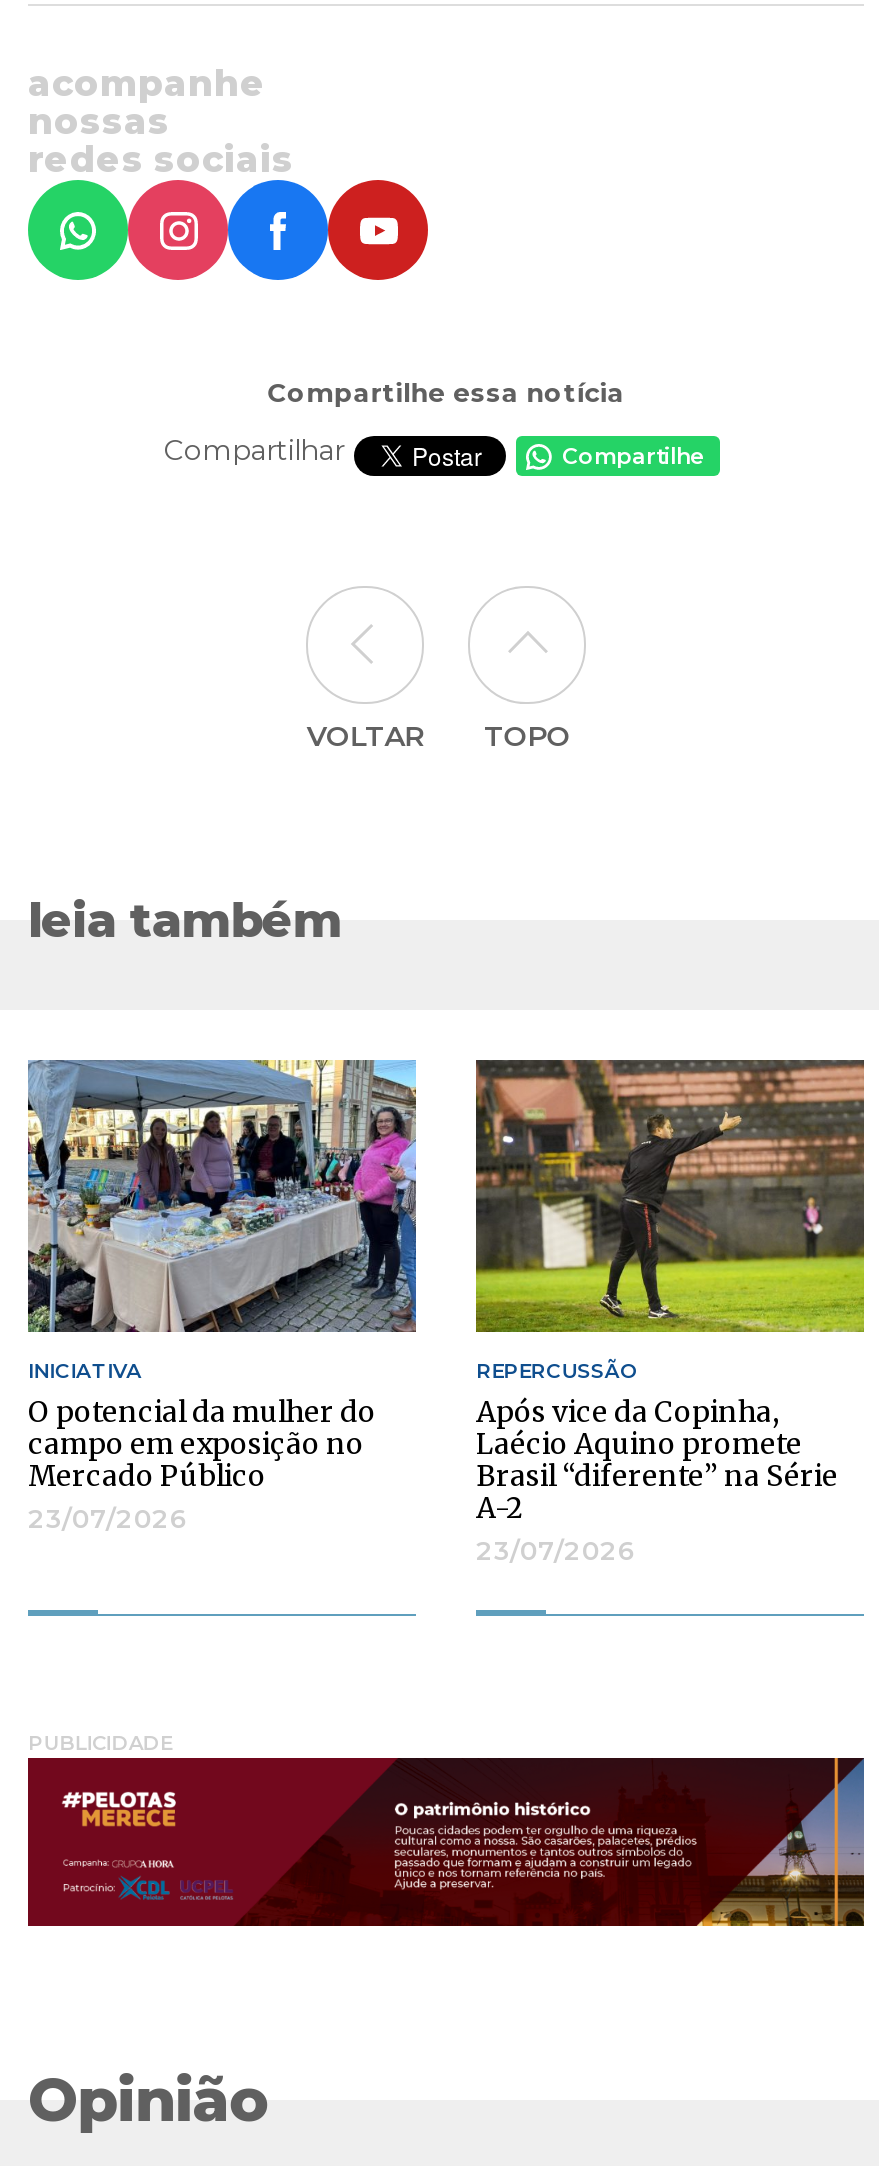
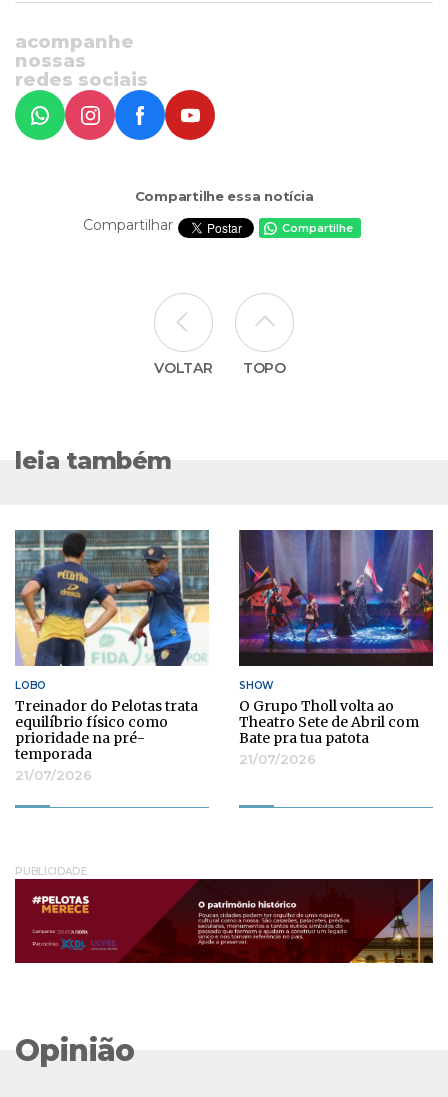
[26,1058,418,1534] [image] | INICIATIVA | O potencial da mulher do | campo em exposição no | Mercado Público | 23/07/2026 -> [14,529,210,783] [image] | LOBO | Treinador do Pelotas trata | equilíbrio físico como | prioridade na pré- | temporada | 21/07/2026
[474,1058,866,1566] [image] | REPERCUSSÃO | Após vice da Copinha, | Laécio Aquino promete | Brasil “diferente” na Série | A-2 | 23/07/2026 -> [238,529,434,767] [image] | SHOW | O Grupo Tholl volta ao | Theatro Sete de Abril com | Bate pra tua patota | 21/07/2026

